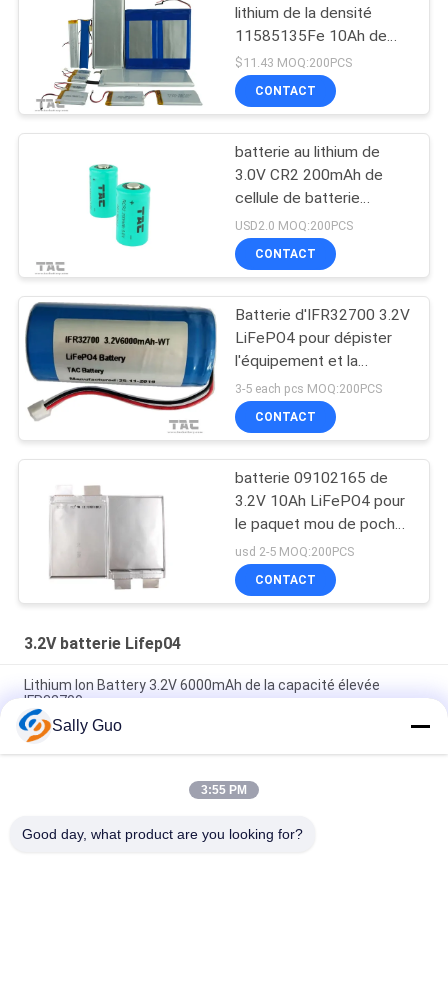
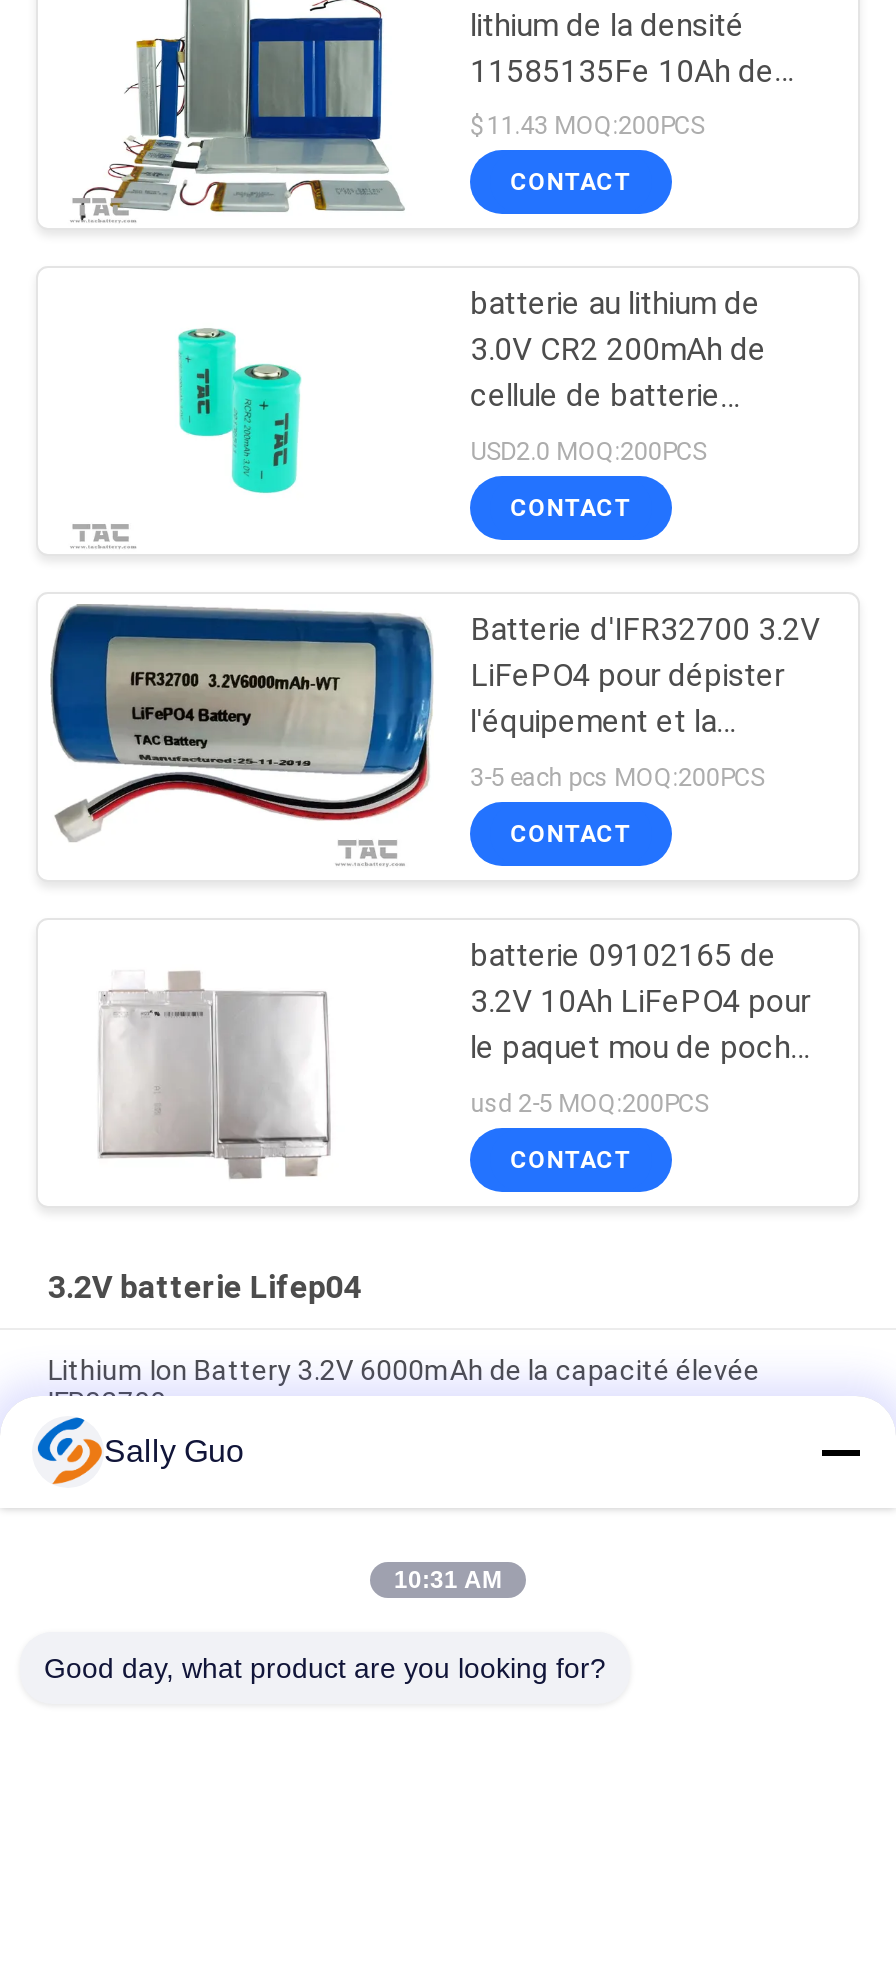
[201,783,247,797] 3:55 PM -> [394,1566,502,1594] 10:31 AM

